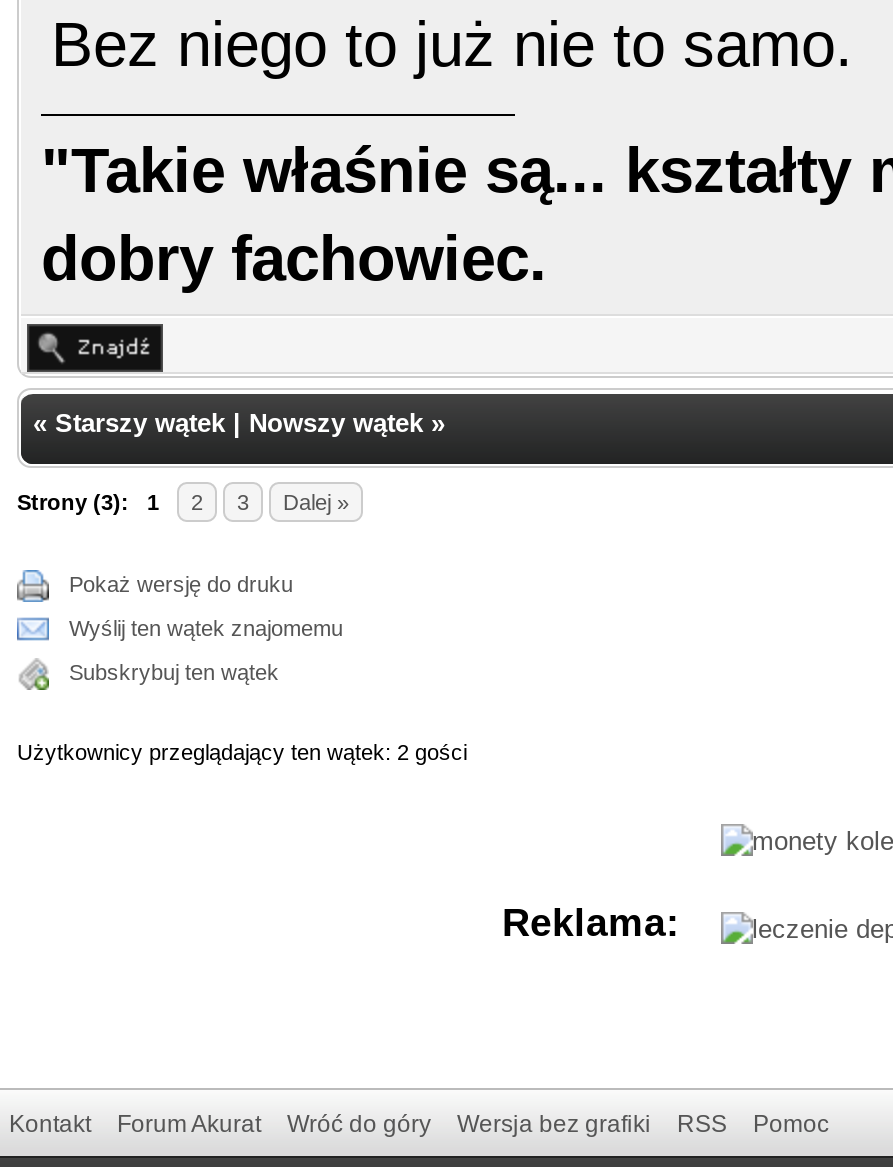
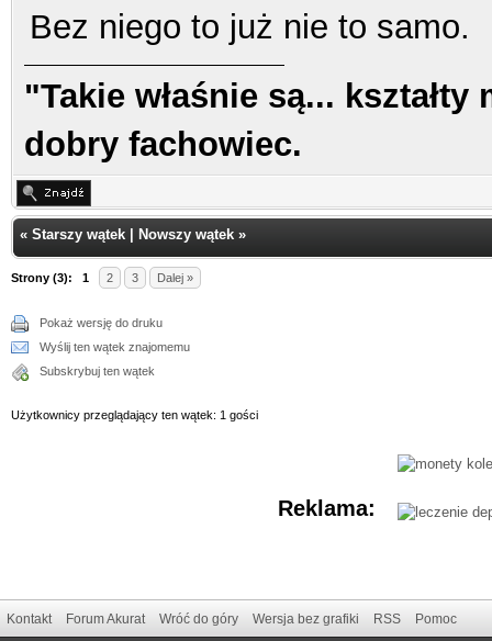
[17,740,467,764] Użytkownicy przeglądający ten wątek: 2 gości -> [11,408,258,421] Użytkownicy przeglądający ten wątek: 1 gości

